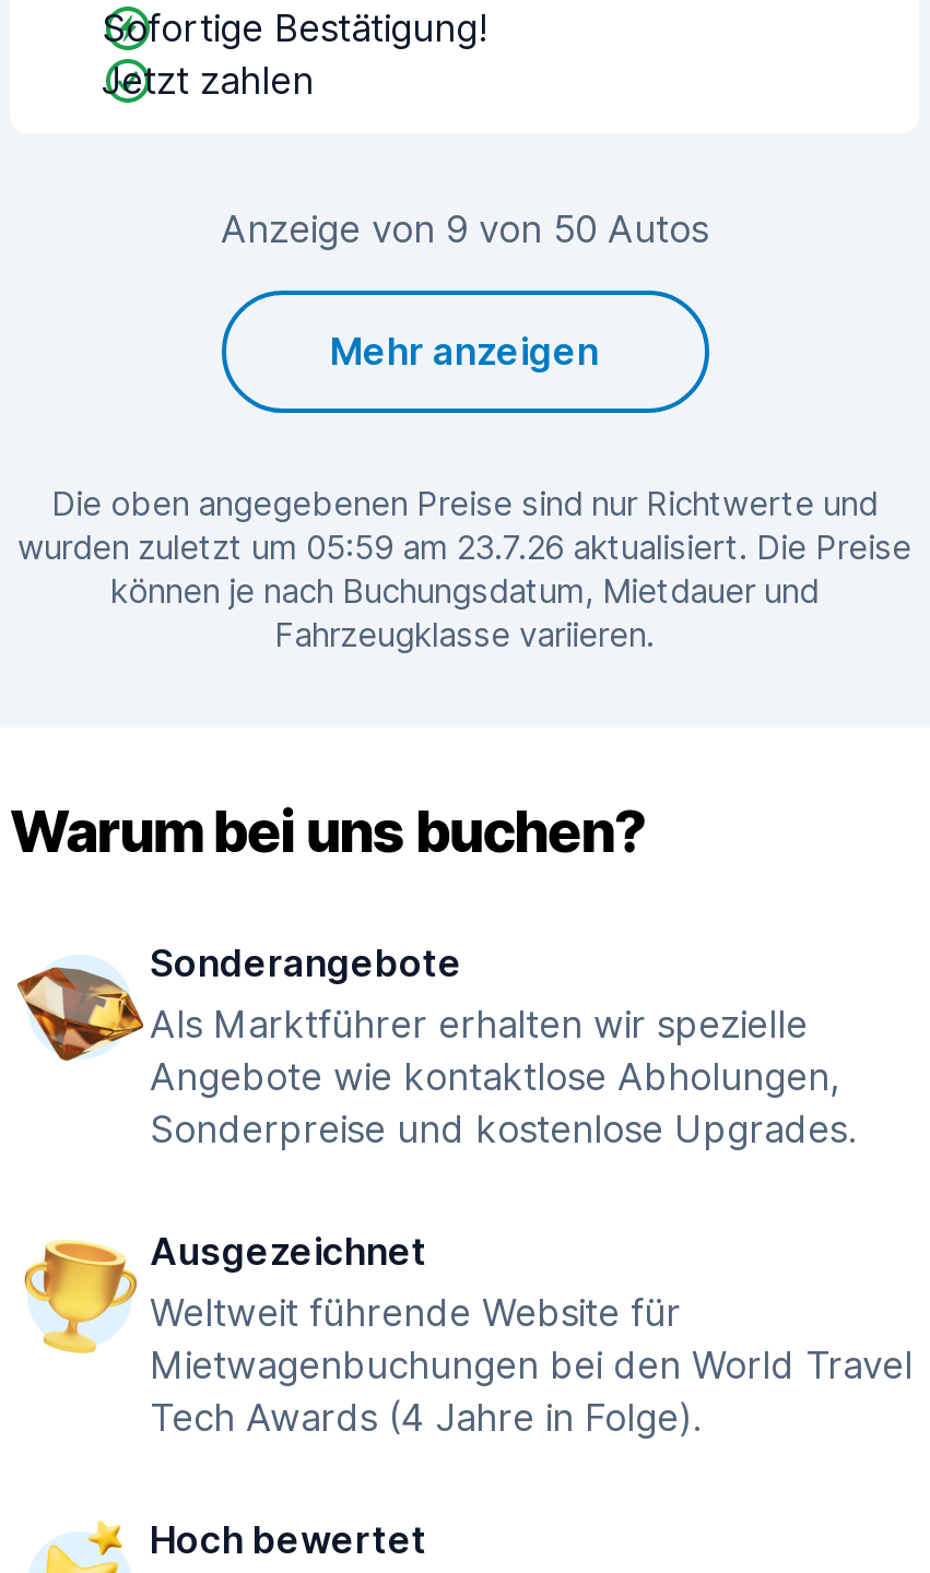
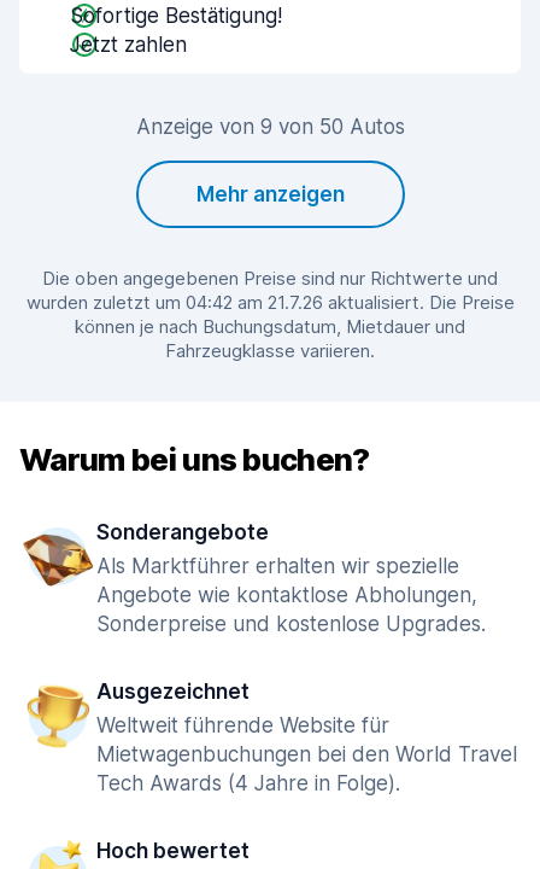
[17,526,911,567] wurden zuletzt um 05:59 am 23.7.26 aktualisiert. Die Preise -> [26,290,514,313] wurden zuletzt um 04:42 am 21.7.26 aktualisiert. Die Preise

